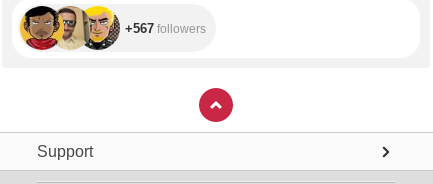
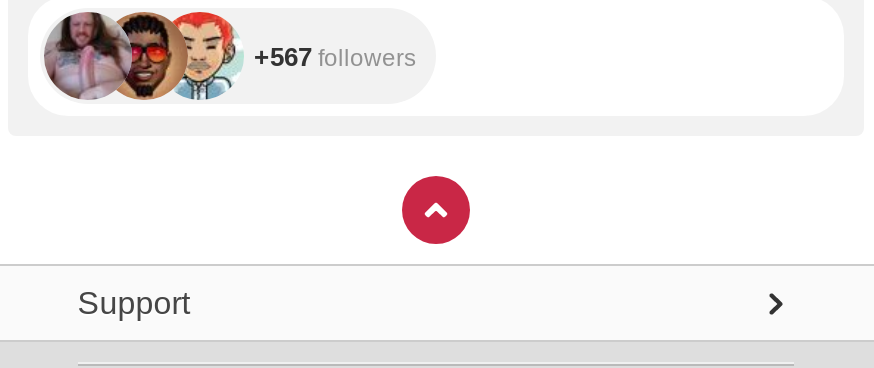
[19,5,121,50] [image] -> [42,10,244,100] [image]

